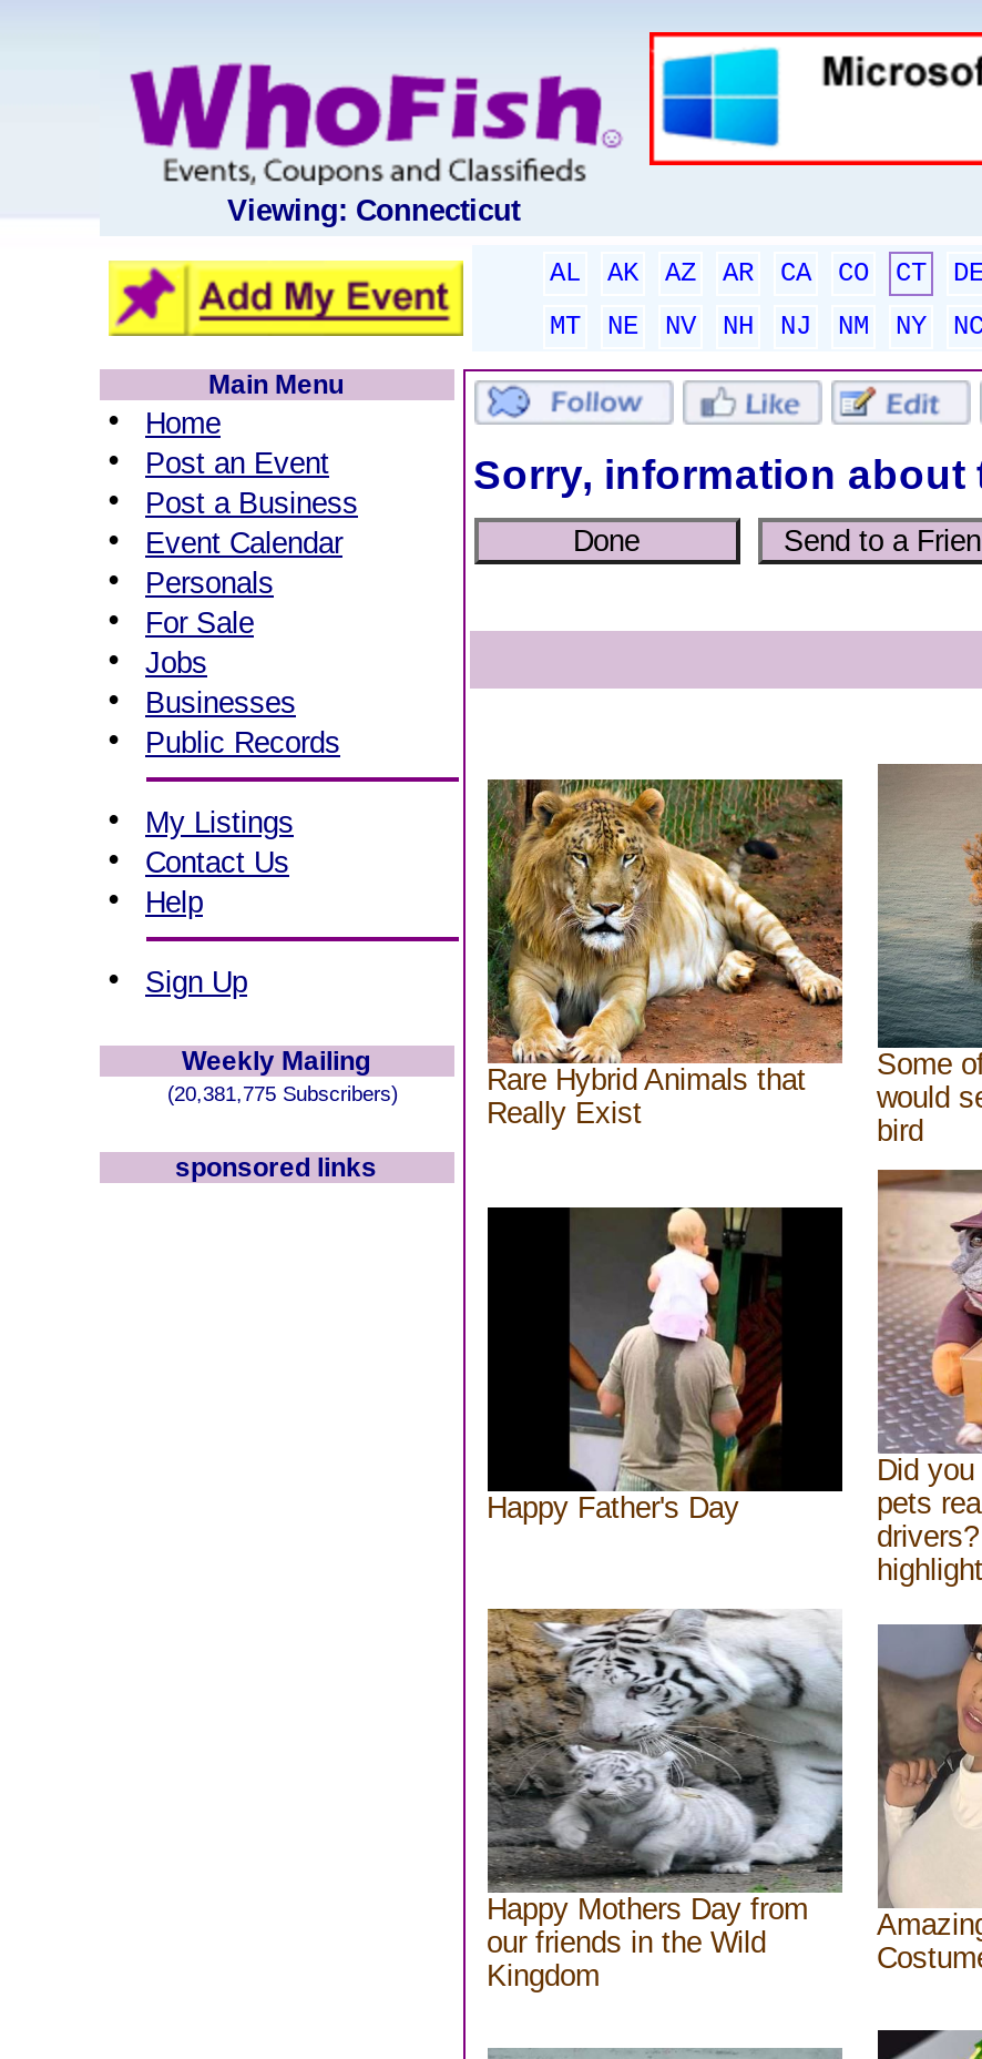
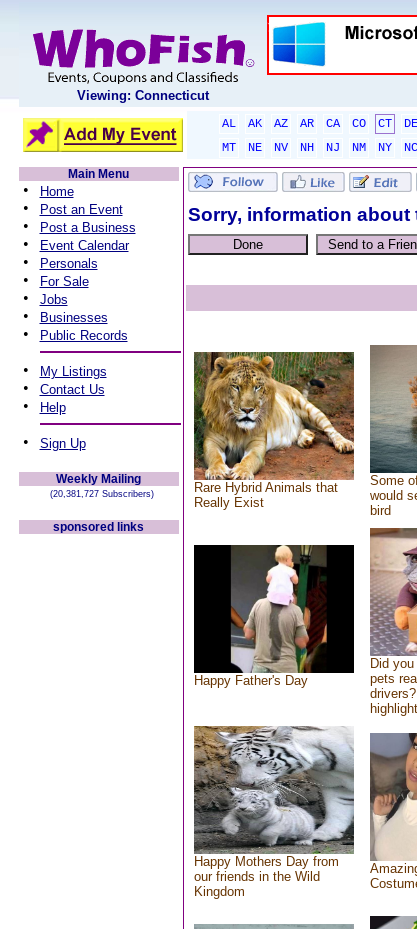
[154,1083,398,1105] (20,381,775 Subscribers) -> [43,489,153,499] (20,381,727 Subscribers)

